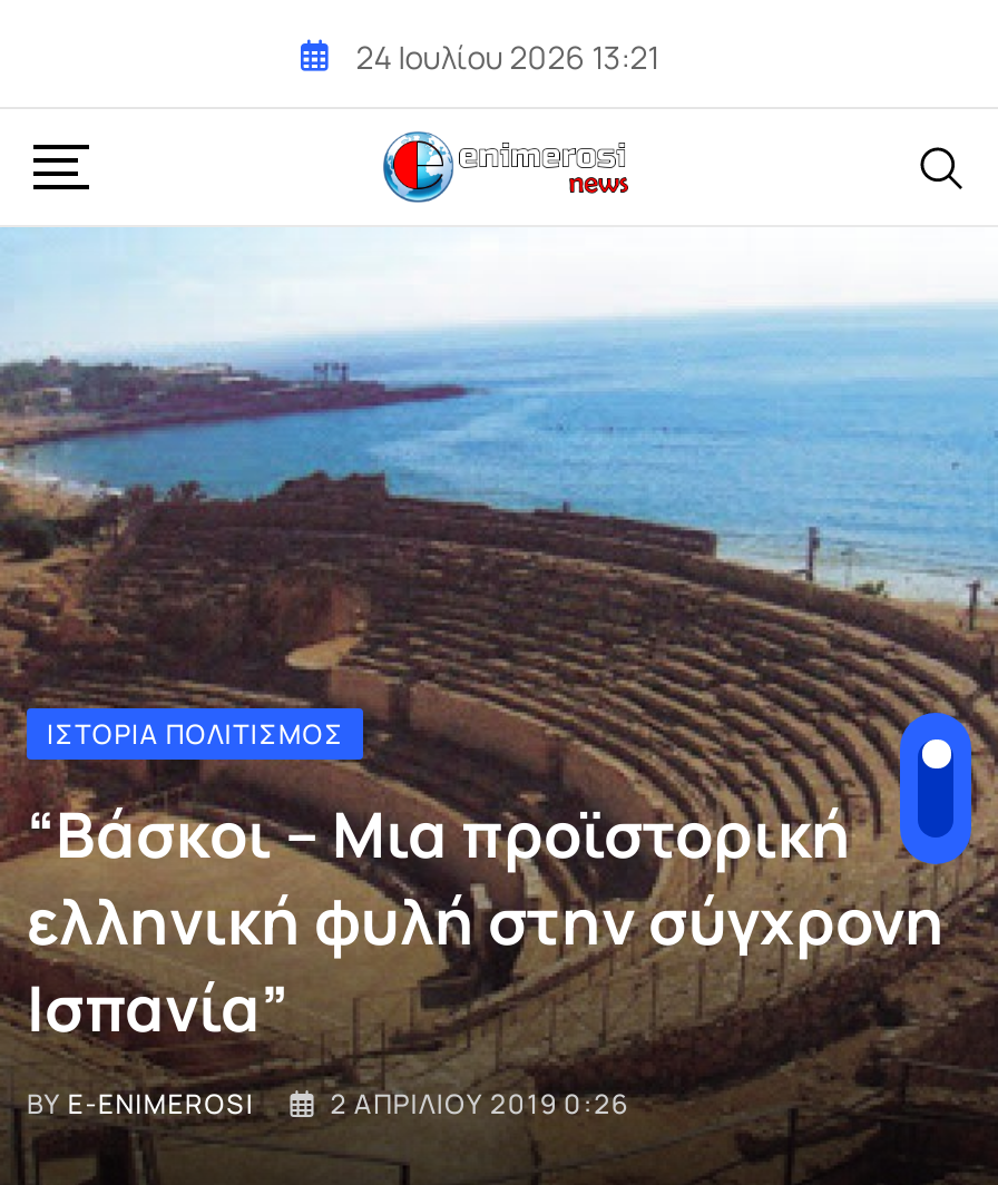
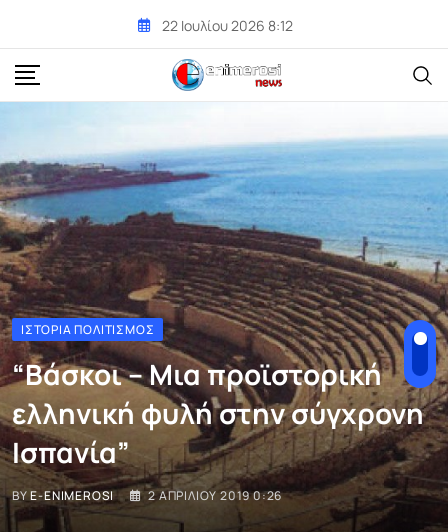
[356,35,659,77] 24 Ιουλίου 2026 13:21 -> [162,15,293,34] 22 Ιουλίου 2026 8:12

